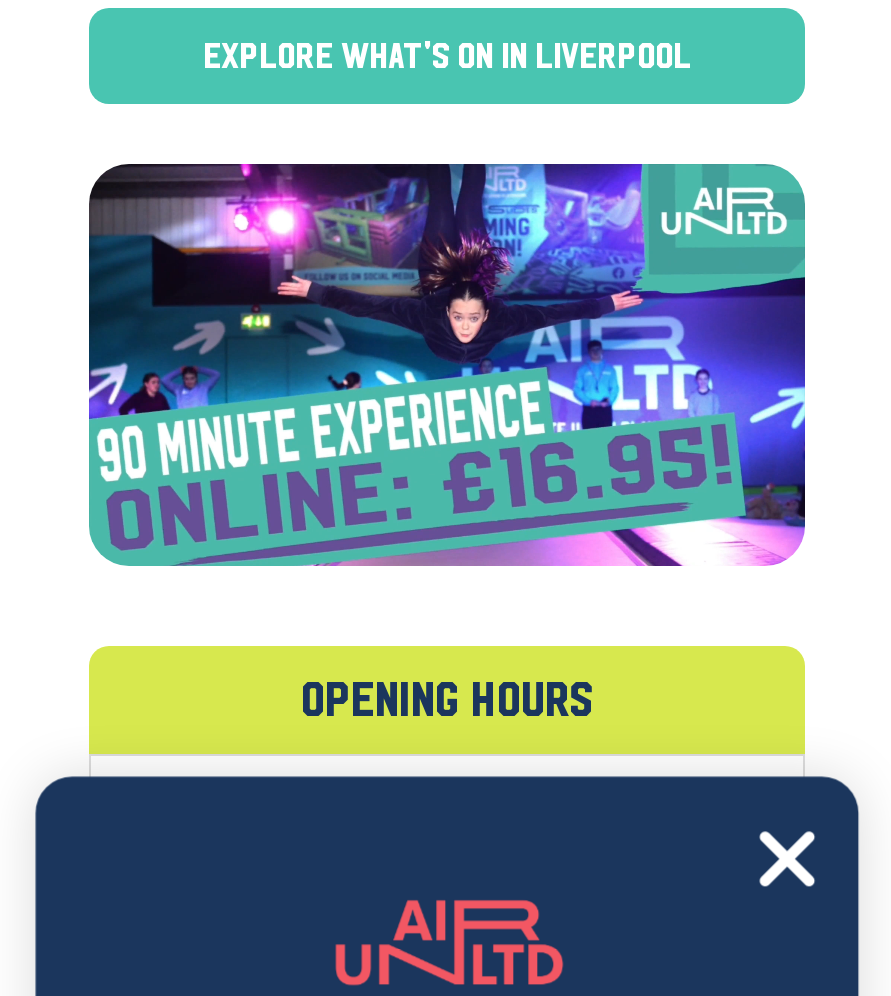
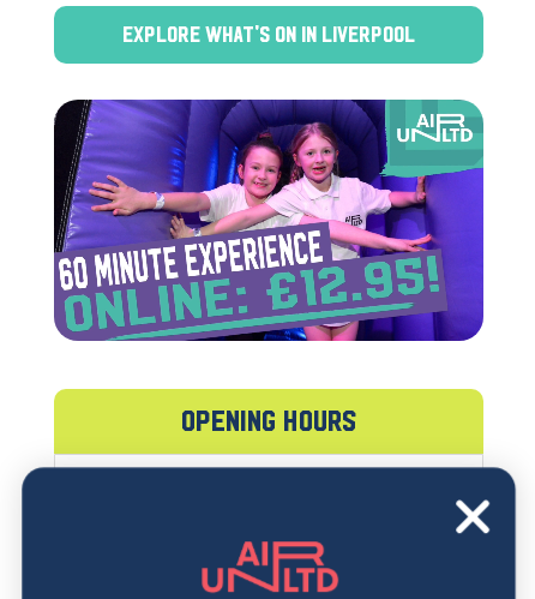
[87,162,807,568] [image] -> [53,98,485,342] [image]

